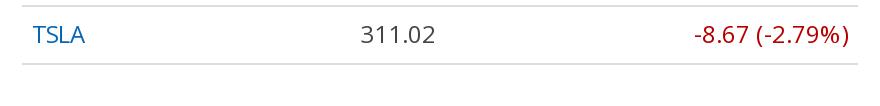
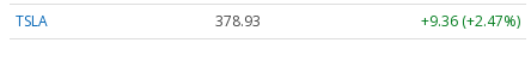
[360,17,848,51] 311.02 | -8.67 (-2.79%) -> [215,11,520,31] 378.93 | +9.36 (+2.47%)

